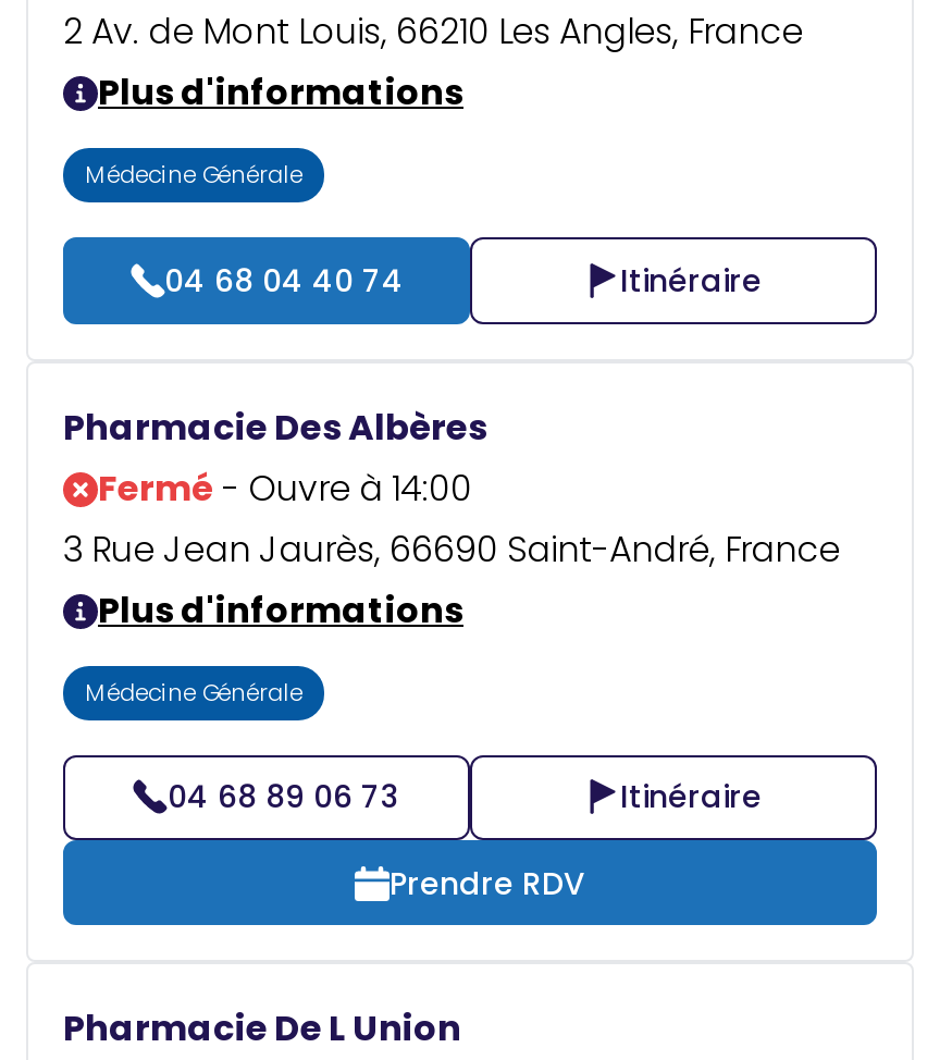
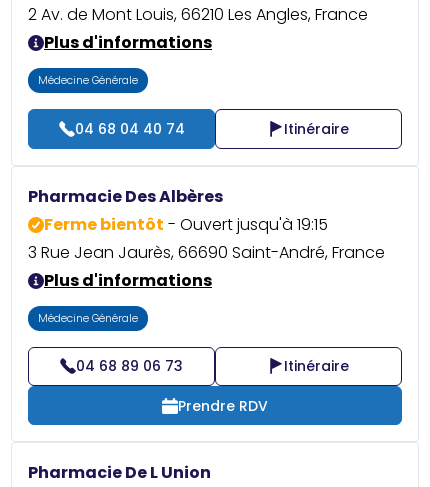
[98,463,472,513] Fermé - Ouvre à 14:00 -> [44,213,328,236] Ferme bientôt - Ouvert jusqu'à 19:15

